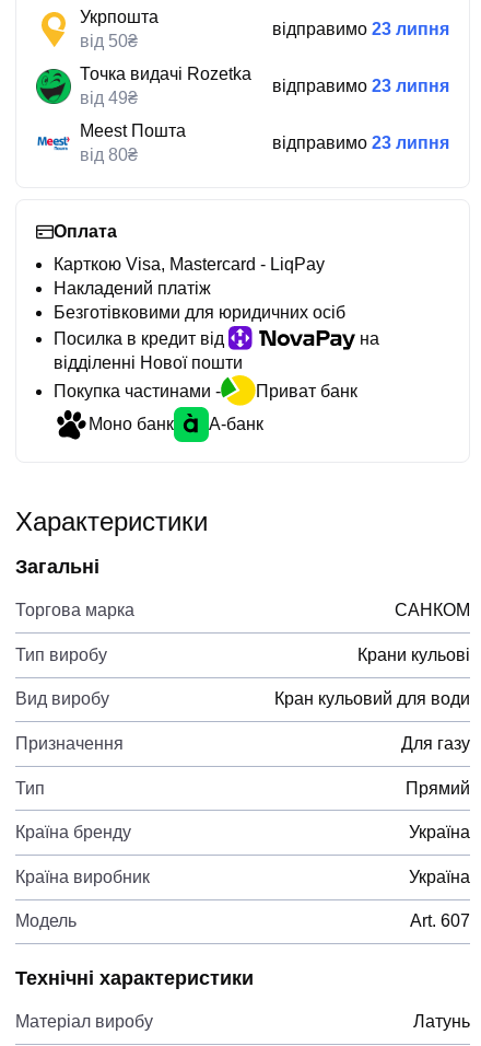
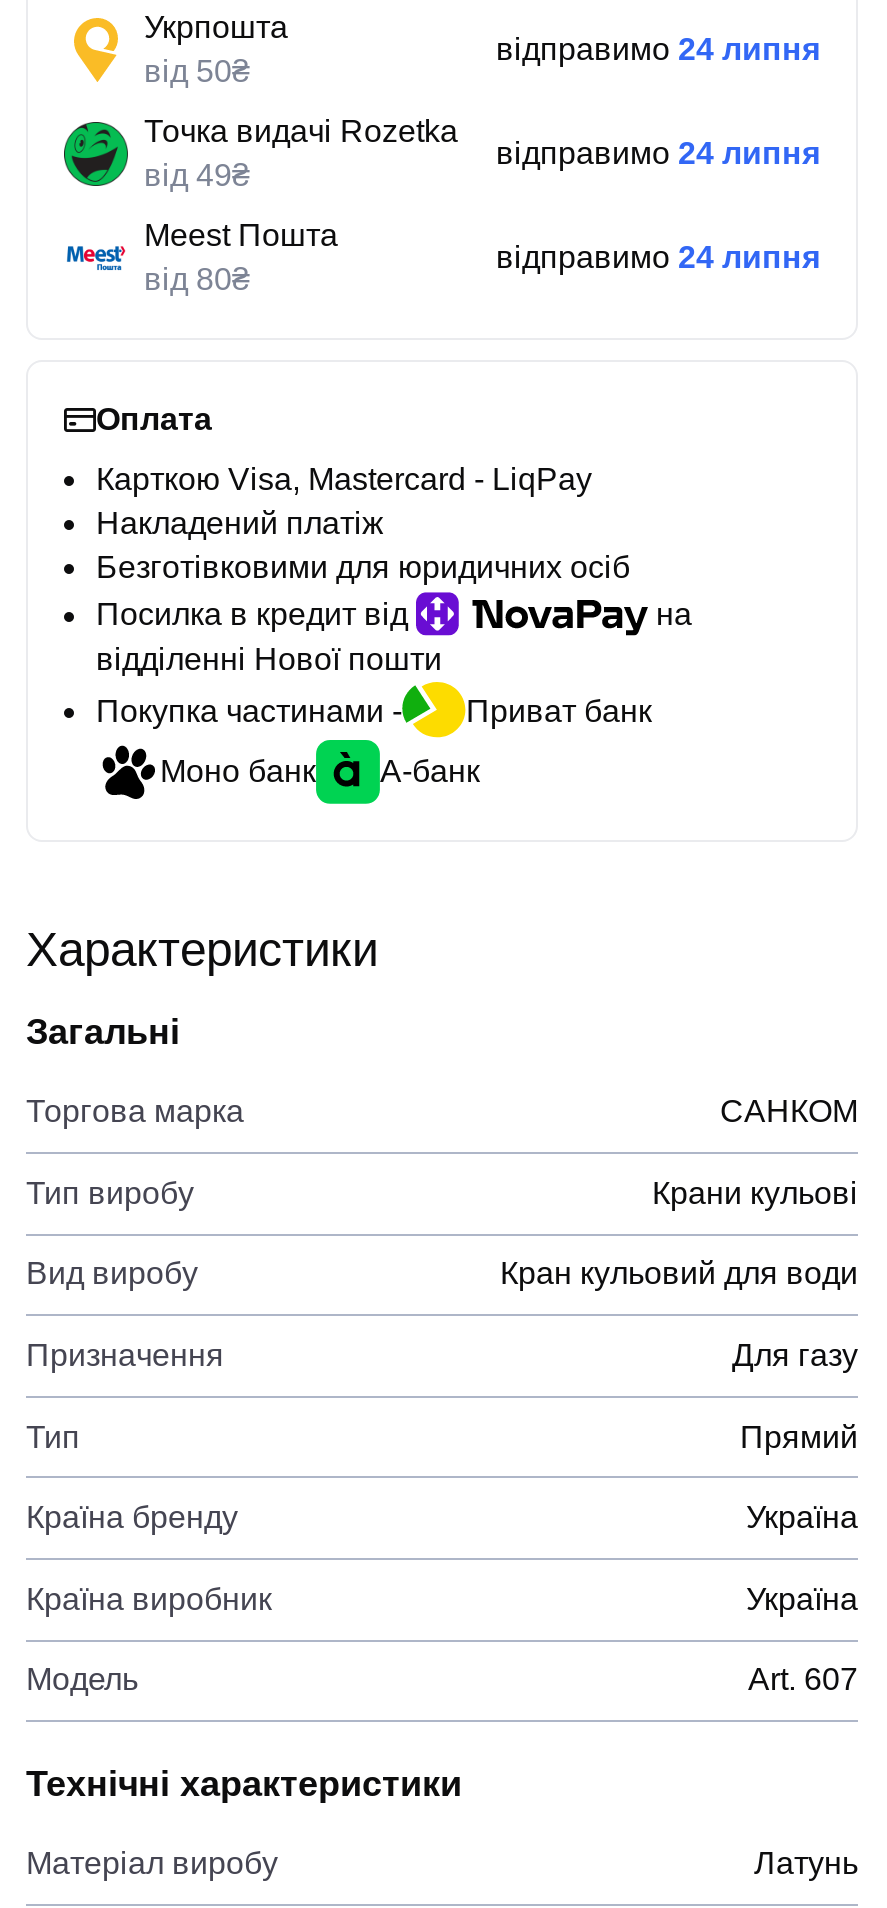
[272,20,449,38] відправимо 23 липня -> [496,32,820,66] відправимо 24 липня
[272,77,449,95] відправимо 23 липня -> [496,136,820,170] відправимо 24 липня
[272,133,449,152] відправимо 23 липня -> [496,240,820,274] відправимо 24 липня

